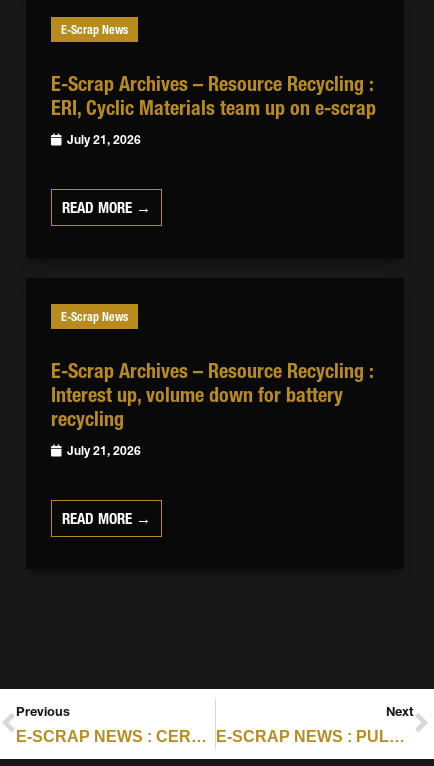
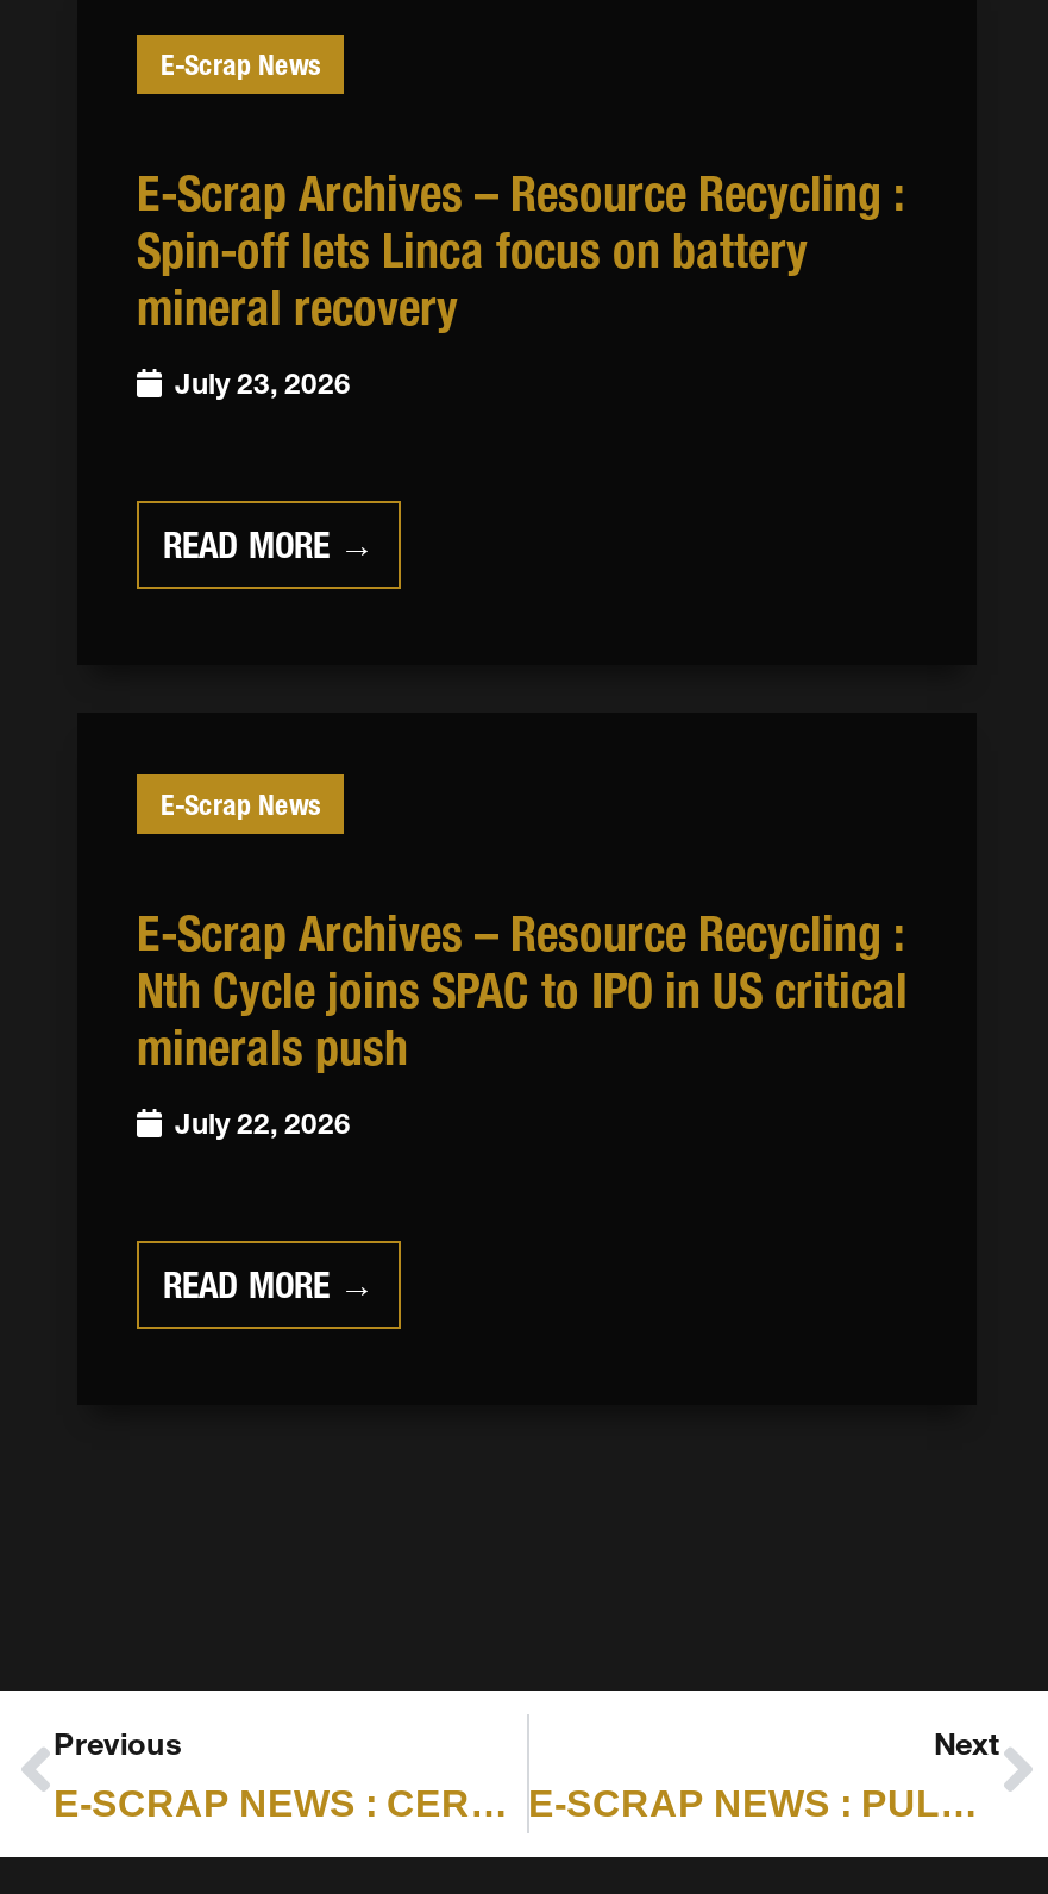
[51,96,376,120] ERI, Cyclic Materials team up on e-scrap -> [137,223,808,337] Spin-off lets Linca focus on battery | mineral recovery
[64,132,141,147] July 21, 2026 -> [168,365,351,401] July 23, 2026
[51,383,343,431] Interest up, volume down for battery | recycling -> [137,963,908,1077] Nth Cycle joins SPAC to IPO in US critical | minerals push
[64,443,141,458] July 21, 2026 -> [168,1105,351,1141] July 22, 2026

